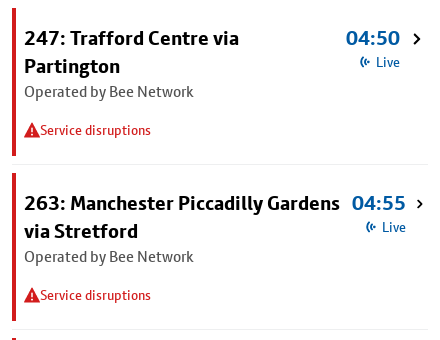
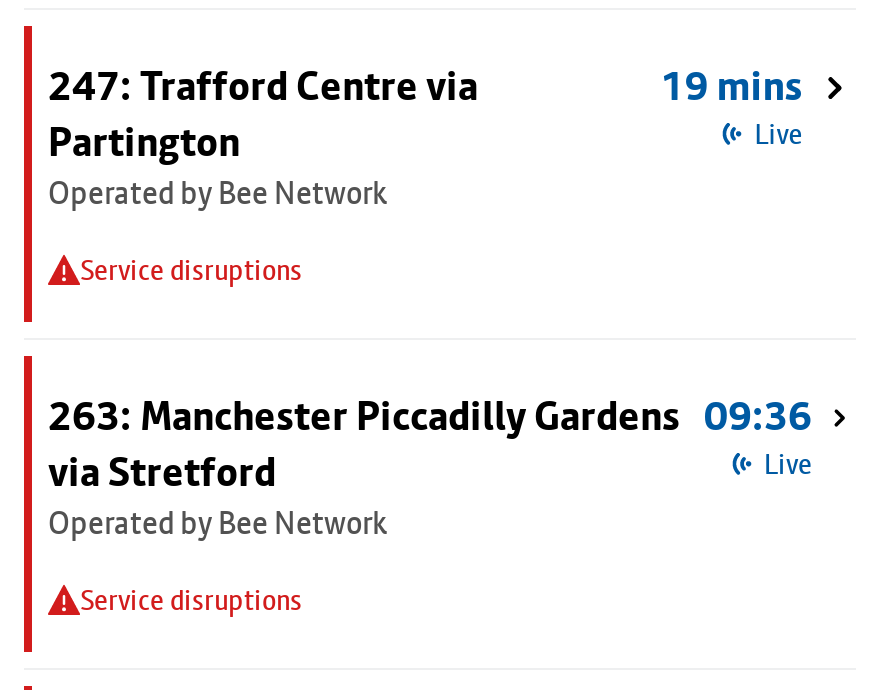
[346,26,400,50] 04:50 -> [660,62,802,110] 19 mins
[24,191,406,215] 263: Manchester Piccadilly Gardens 04:55 -> [48,392,812,440] 263: Manchester Piccadilly Gardens 09:36

